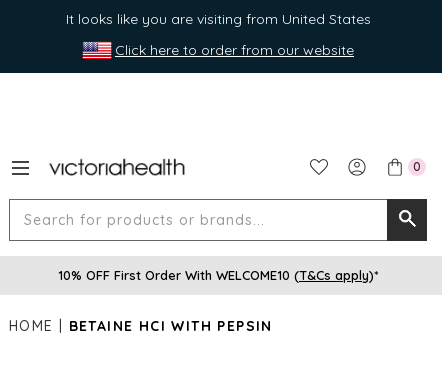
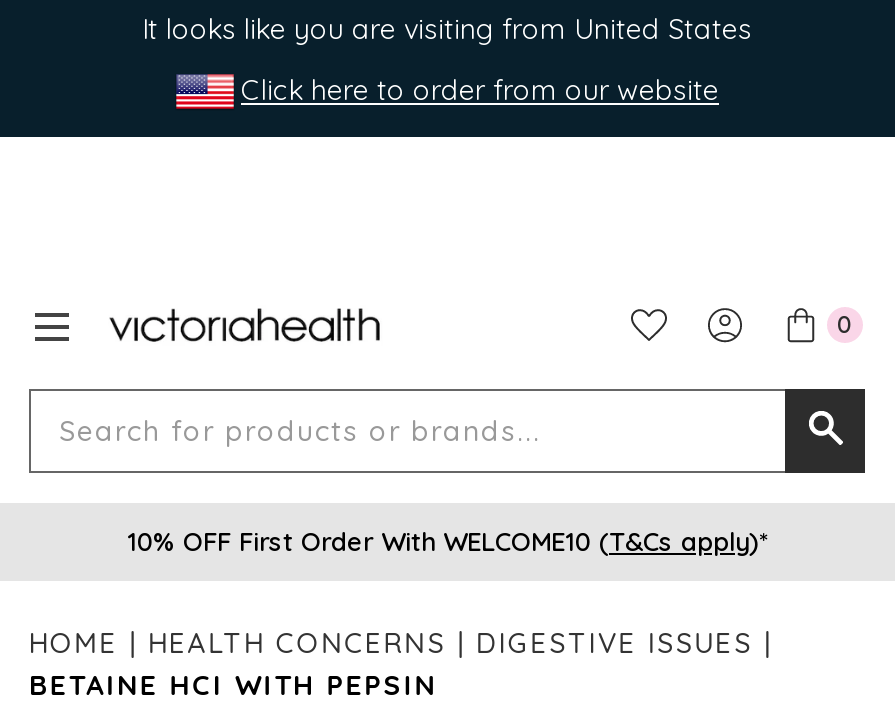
moved [69,317,273,335] -> [29,667,437,703]: BETAINE HCI WITH PEPSIN
none -> [148,625,753,661] HEALTH CONCERNS | DIGESTIVE ISSUES

